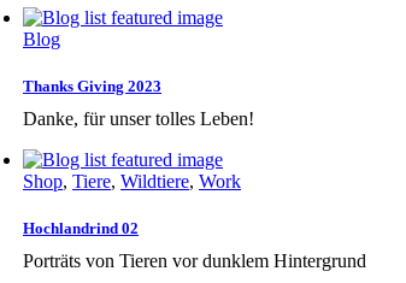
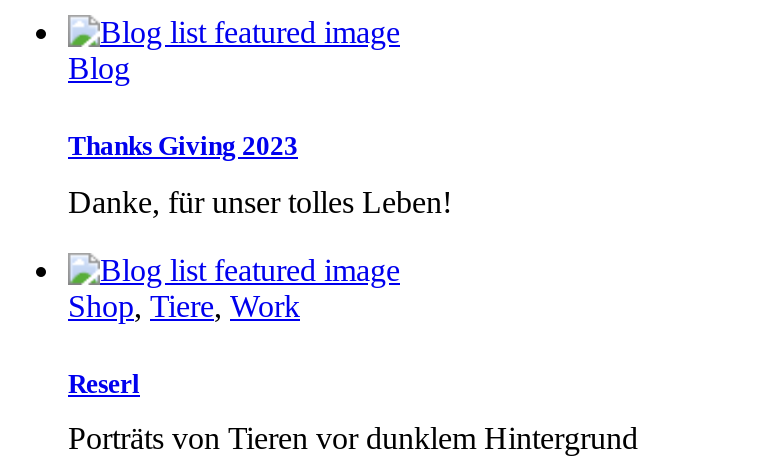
[23,171,241,191] Shop, Tiere, Wildtiere, Work -> [68,288,300,322] Shop, Tiere, Work
[23,219,139,237] Hochlandrind 02 -> [68,368,140,398] Reserl

